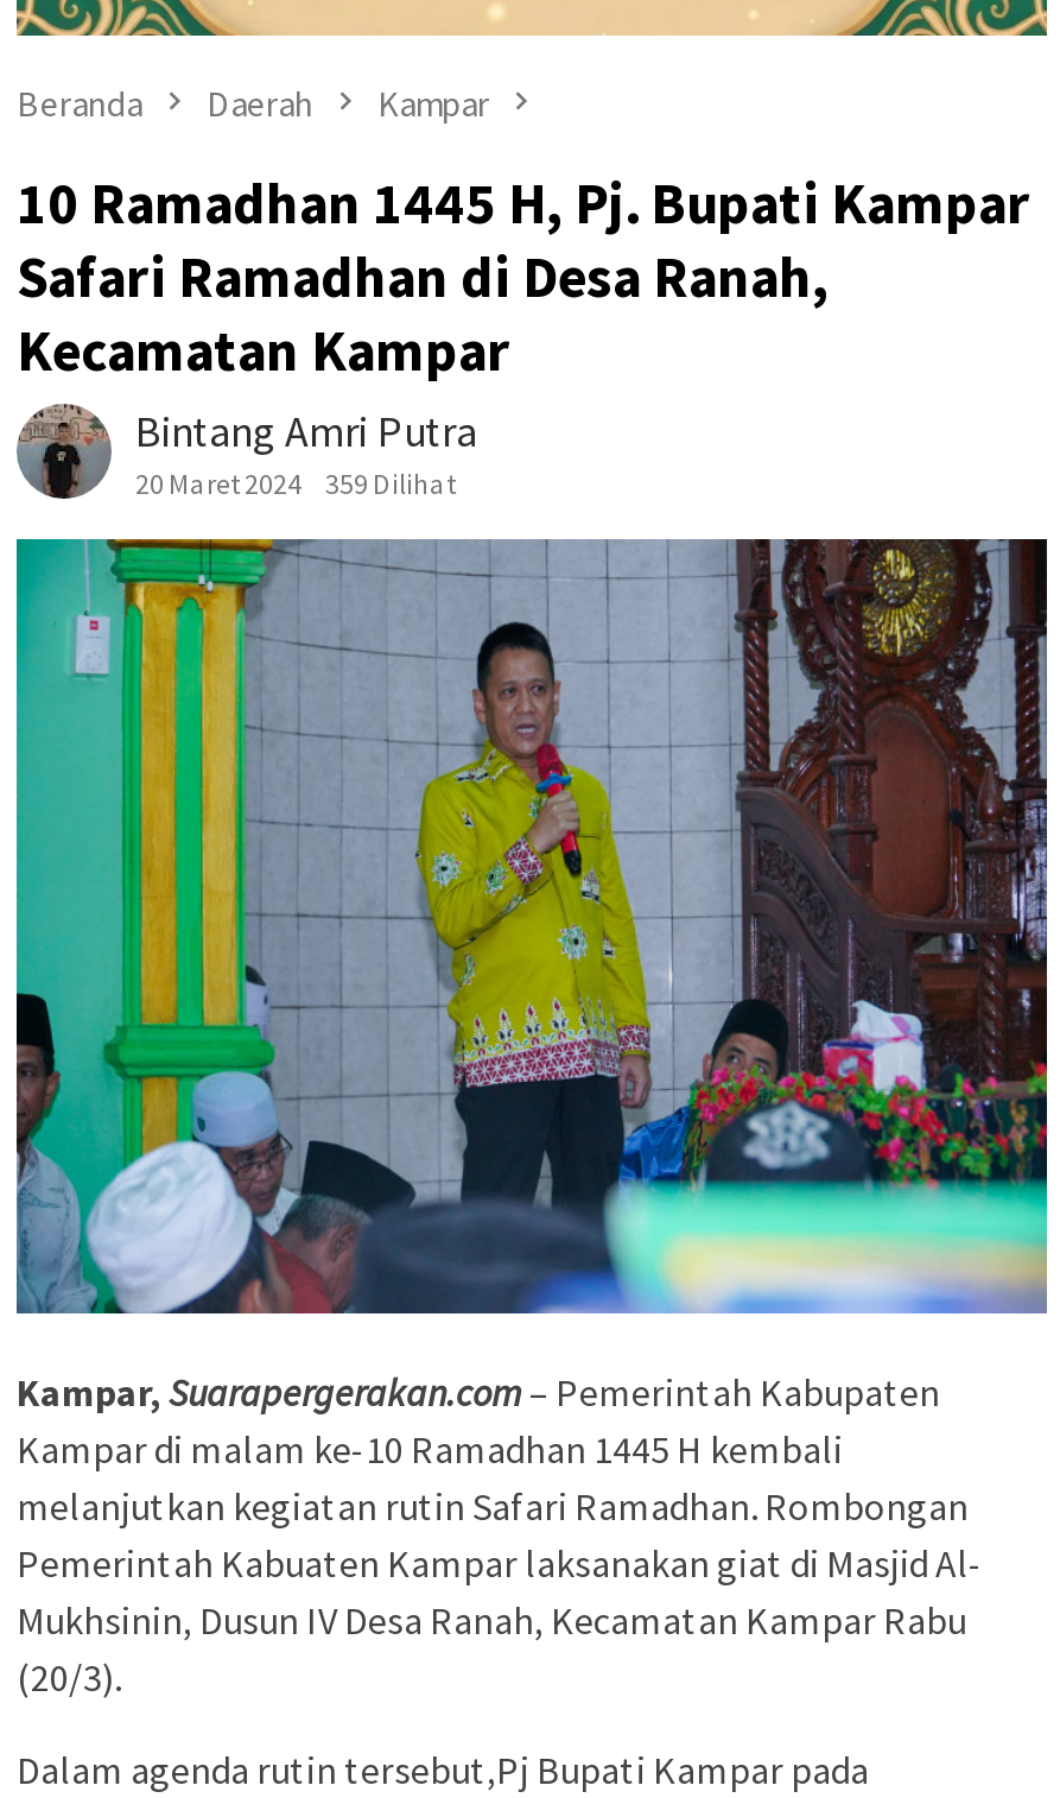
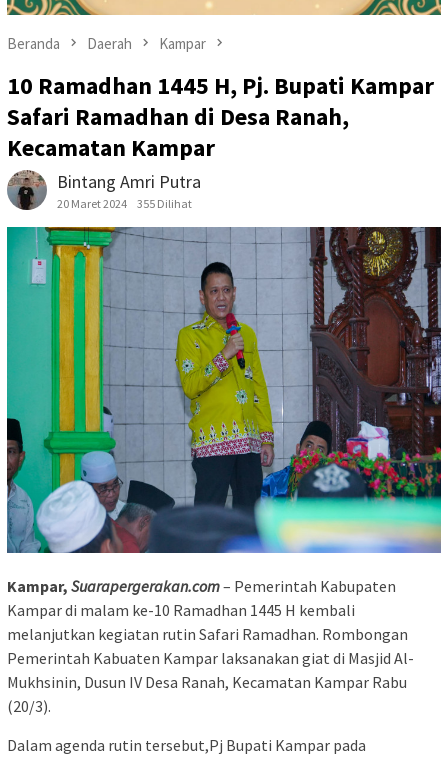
[135,466,456,501] 20 Maret 2024 359 Dilihat -> [57,196,192,211] 20 Maret 2024 355 Dilihat

